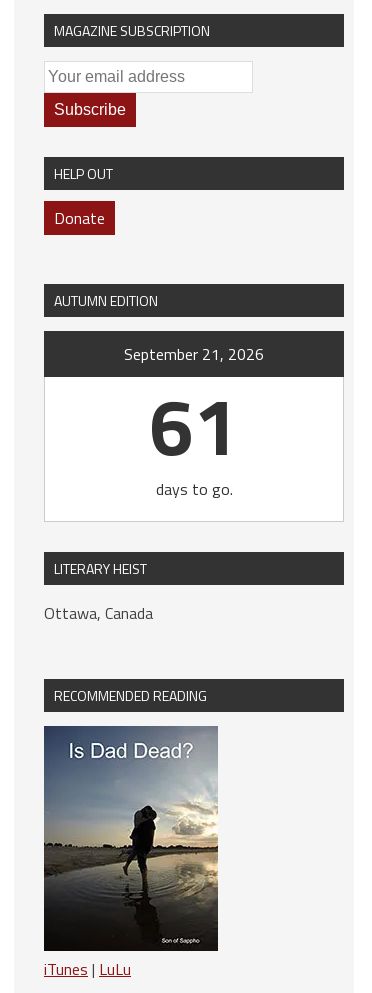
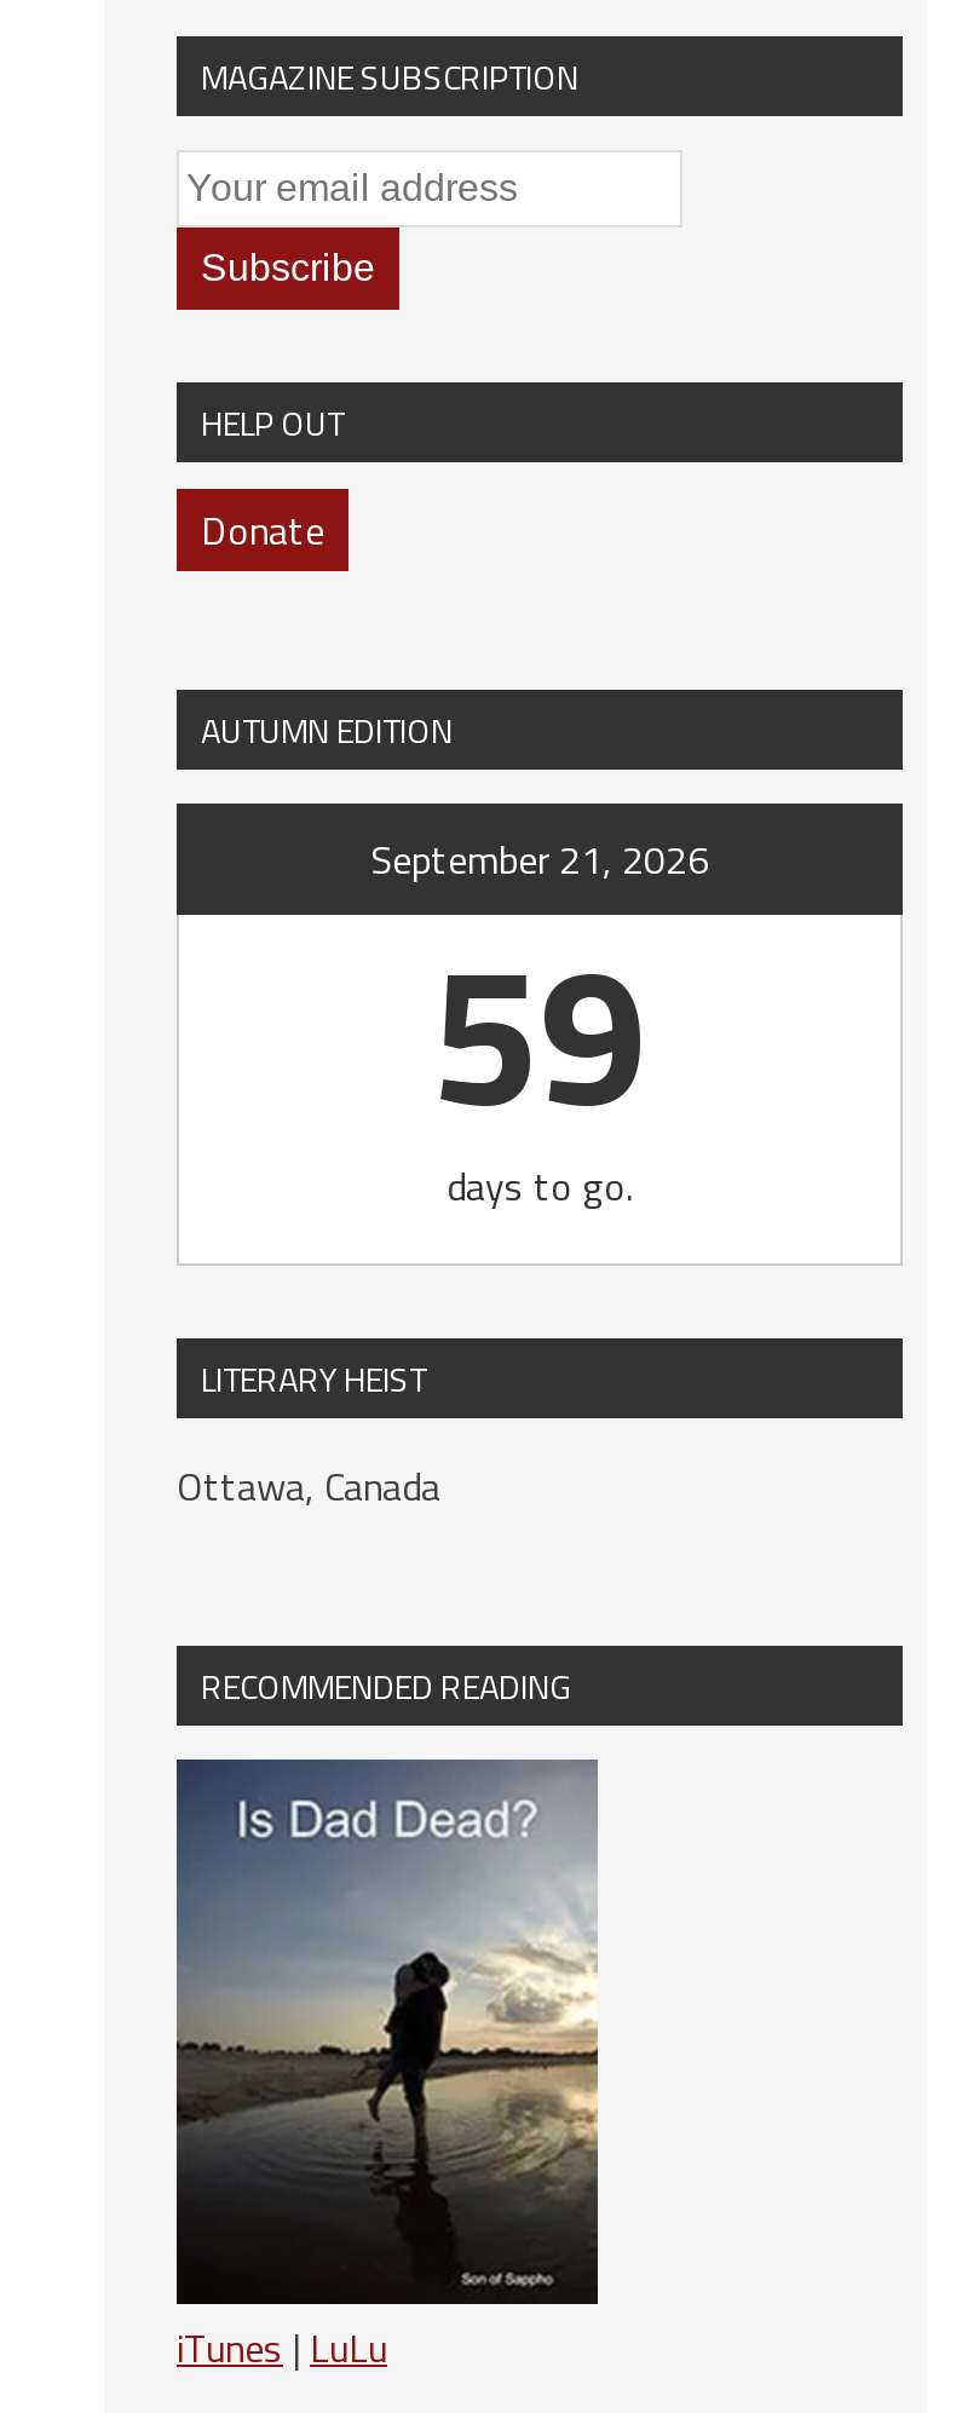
[149,364,239,486] 61 -> [431,883,649,1178] 59

